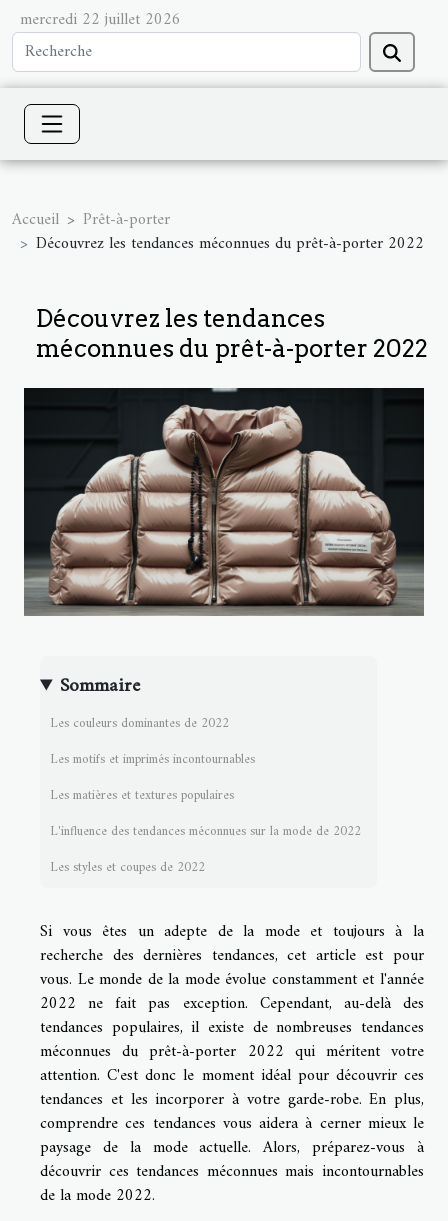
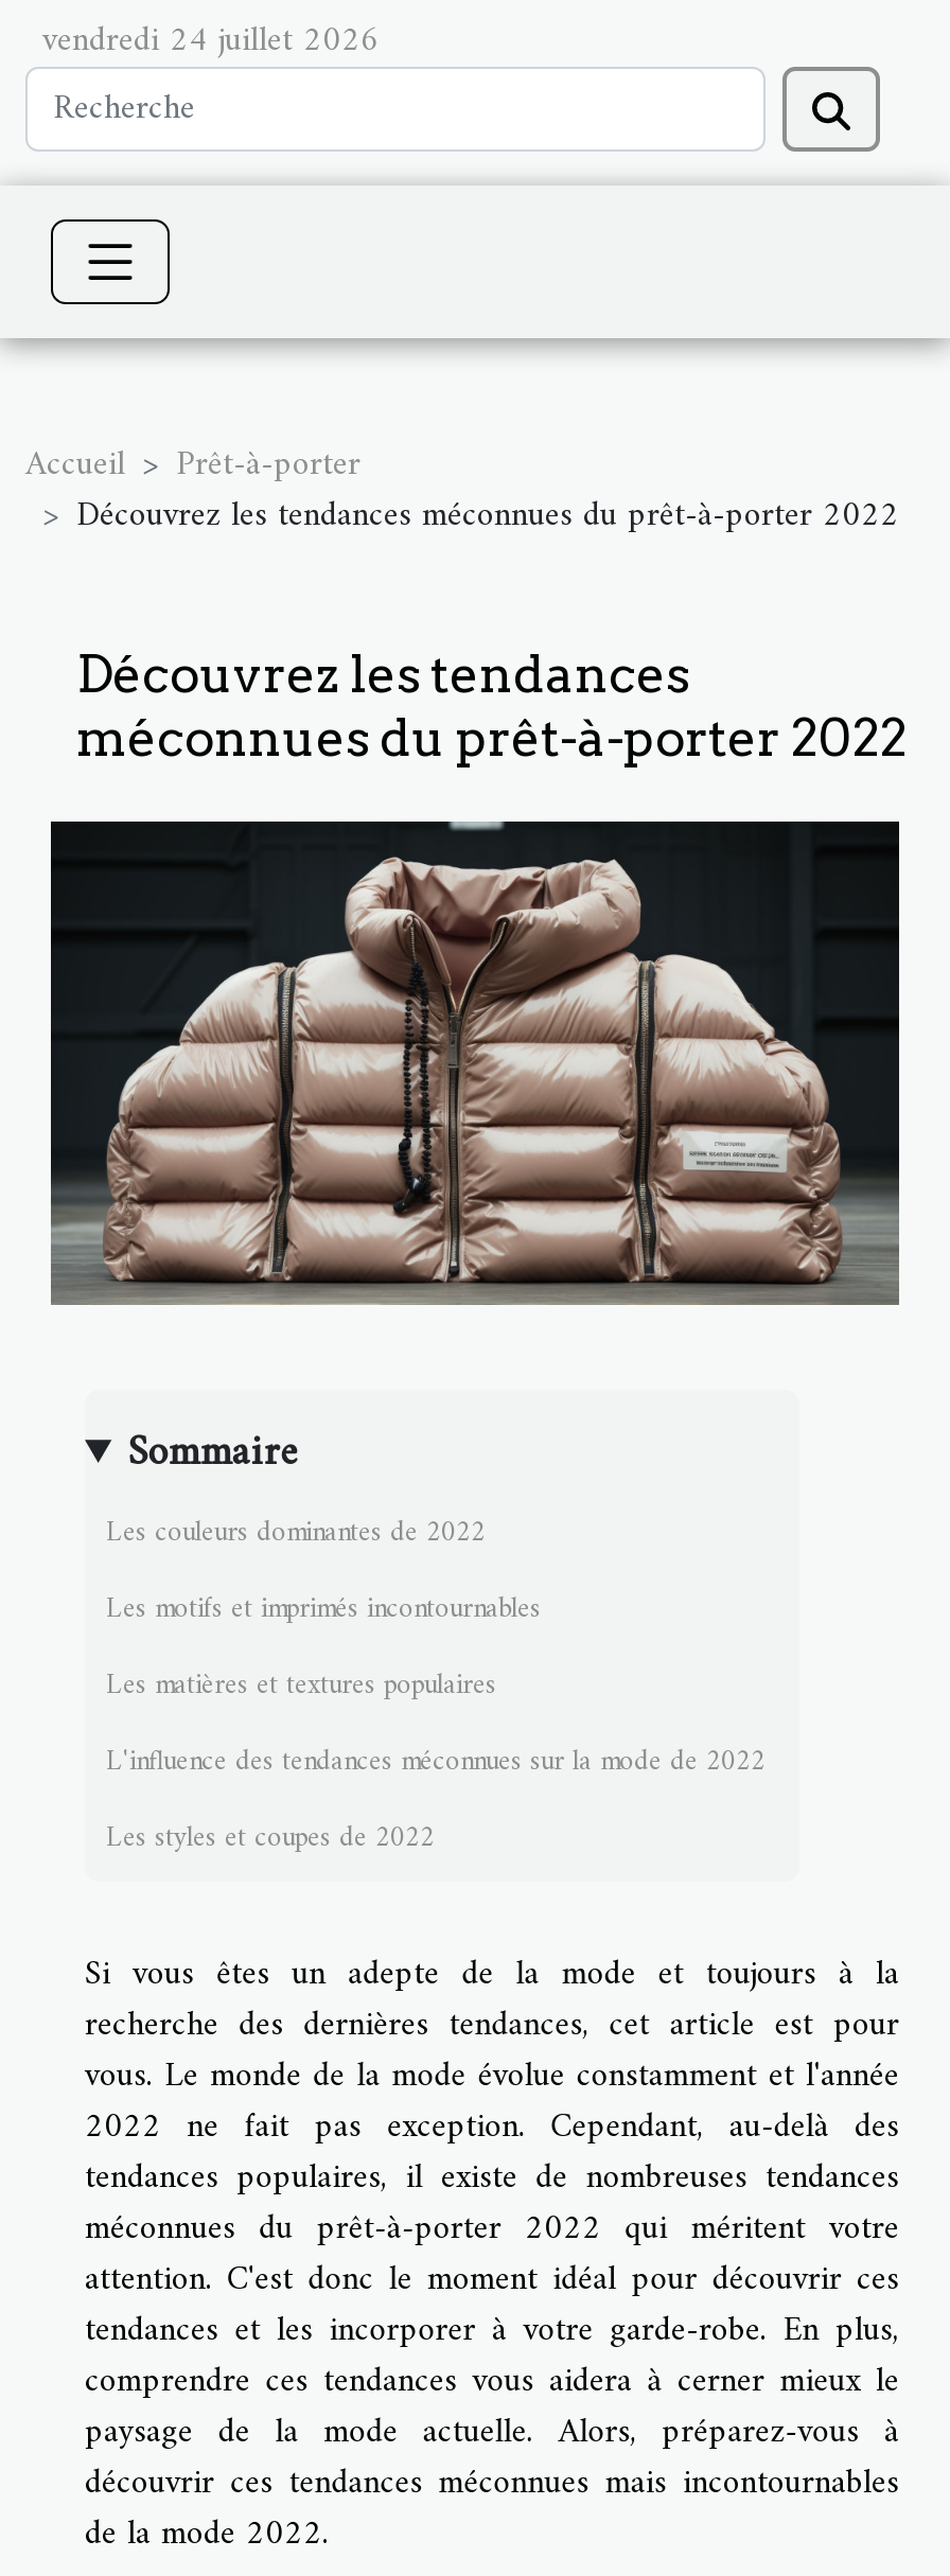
[20,6,181,34] mercredi 22 juillet 2026 -> [42,12,380,71] vendredi 24 juillet 2026

